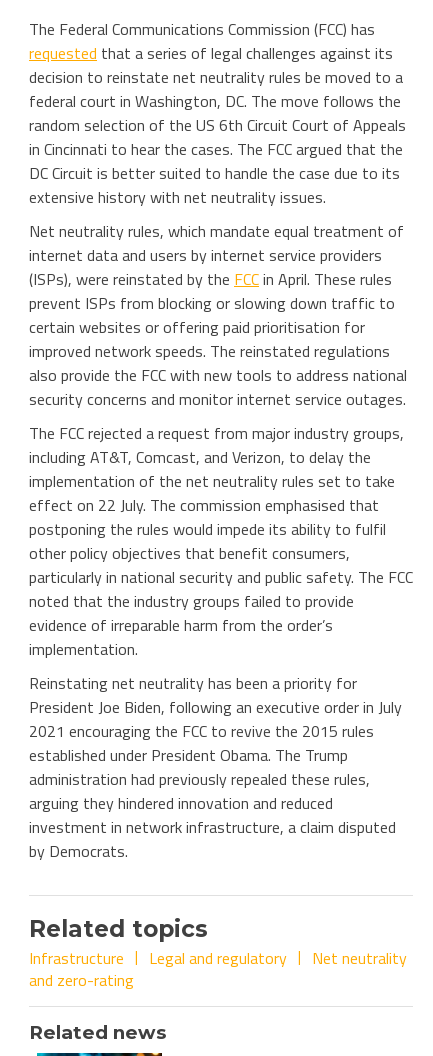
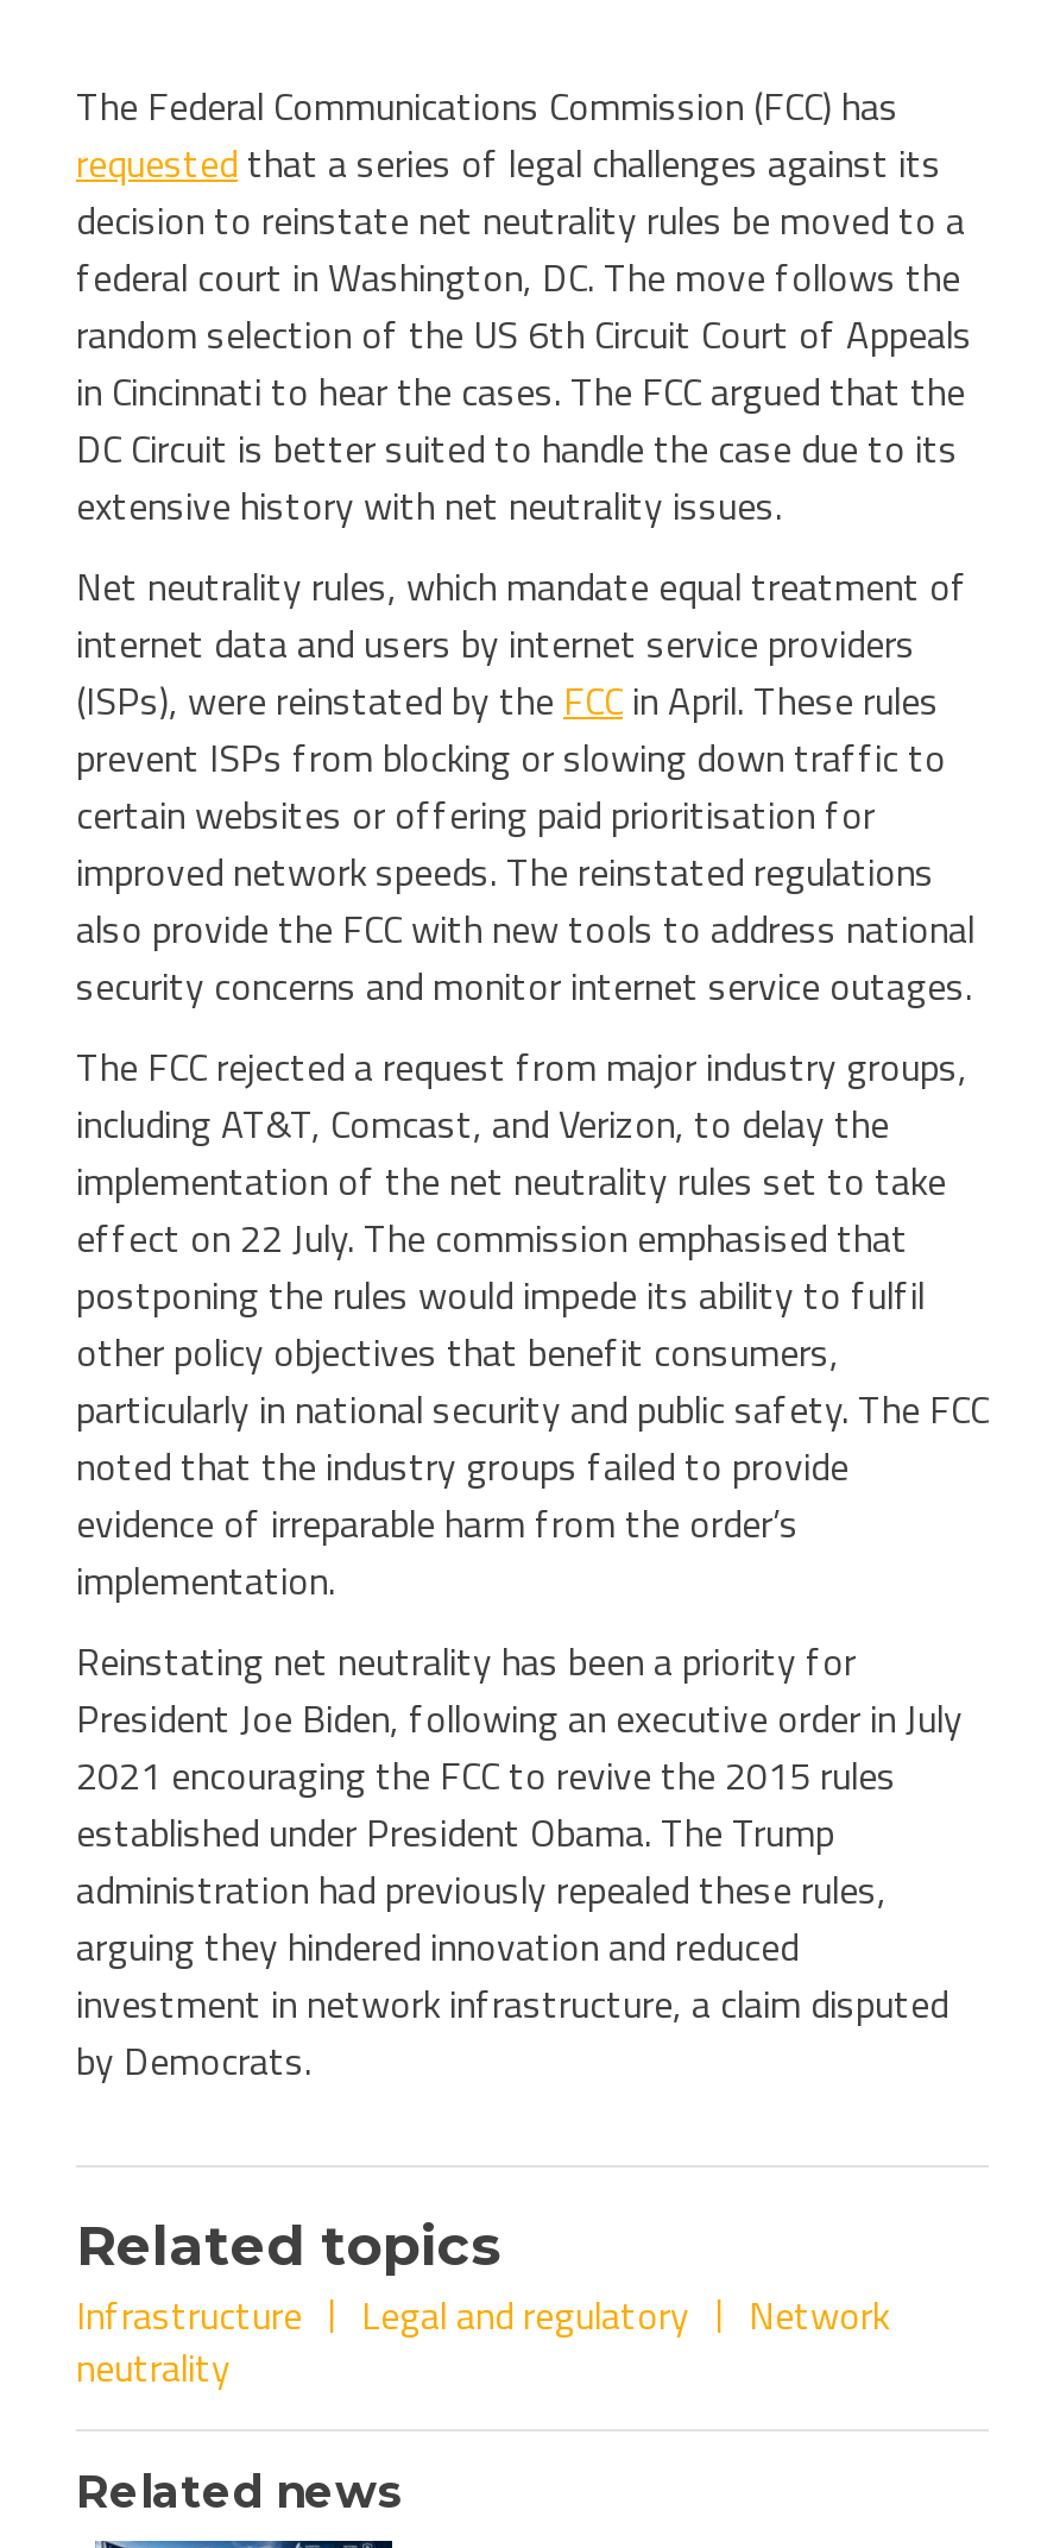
[29,946,407,992] Net neutrality | and zero-rating -> [76,2287,889,2396] Network | neutrality

